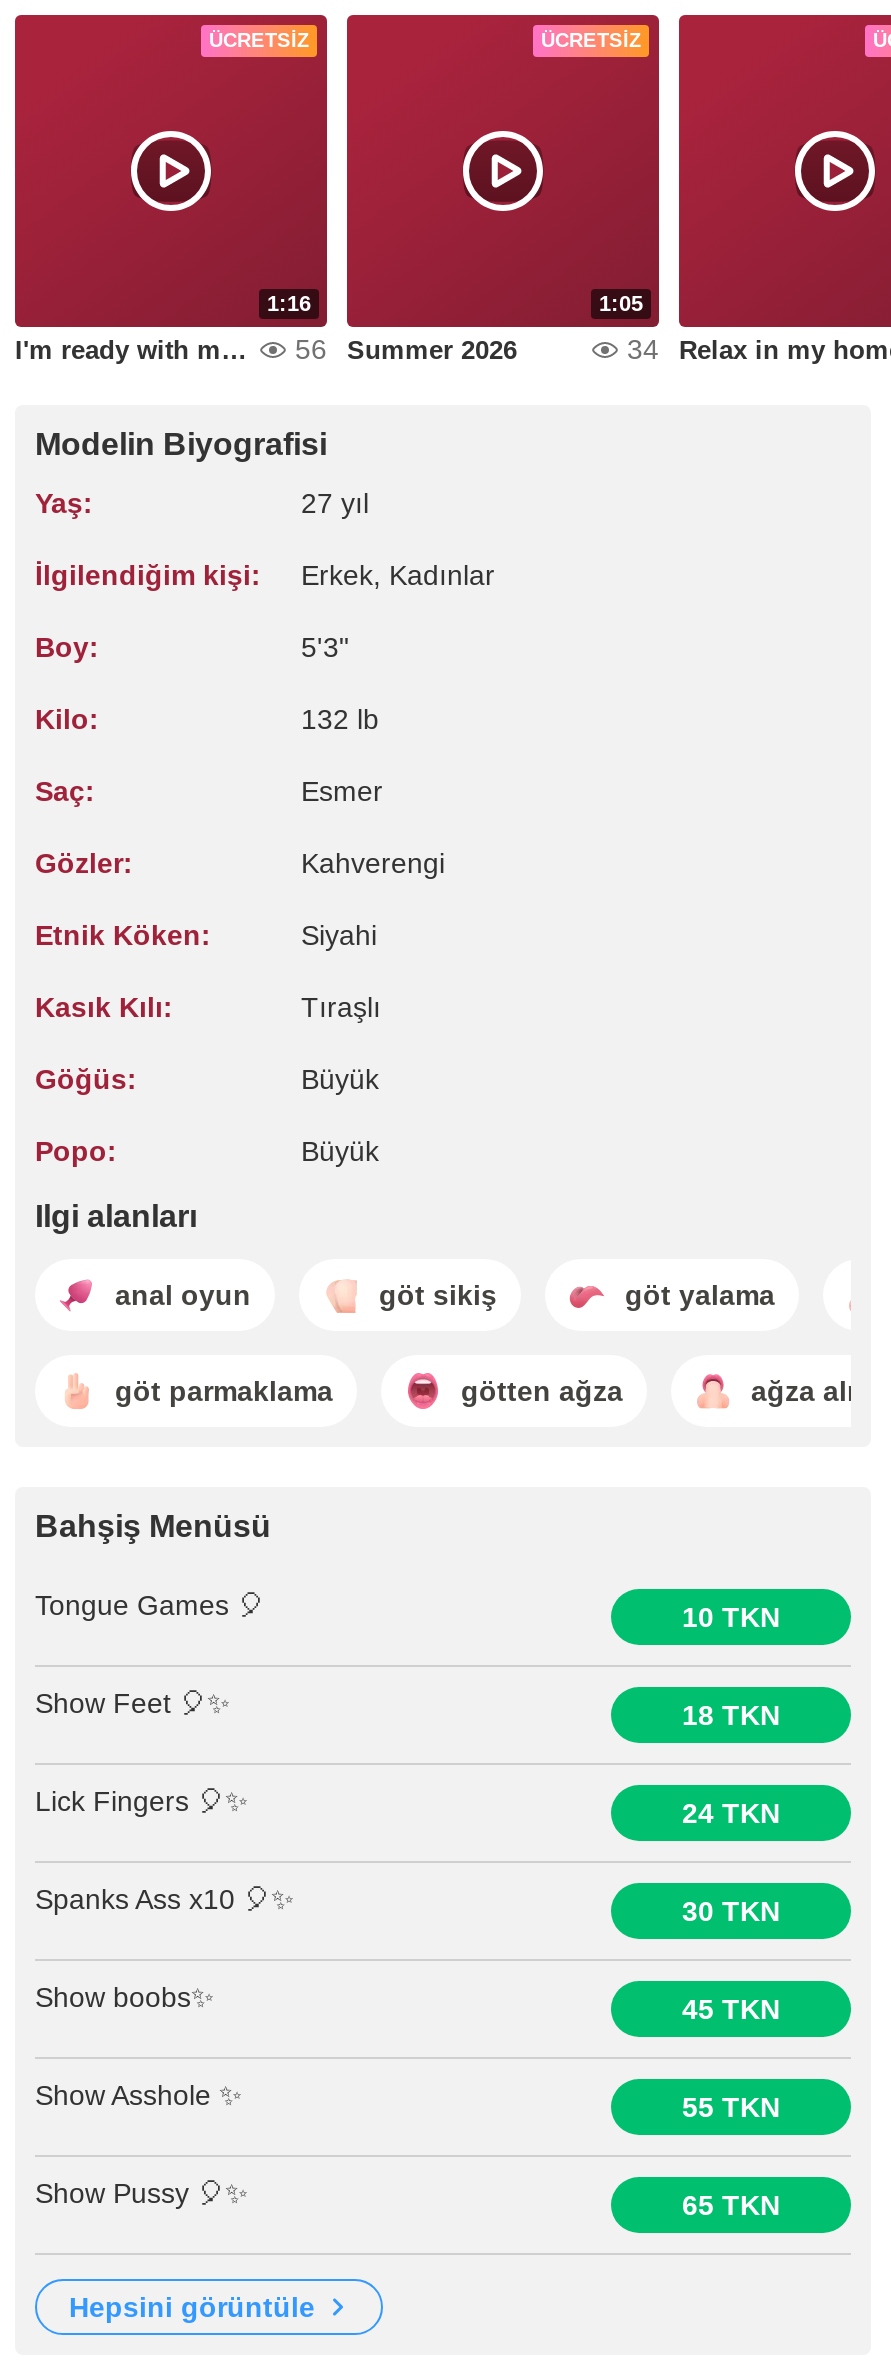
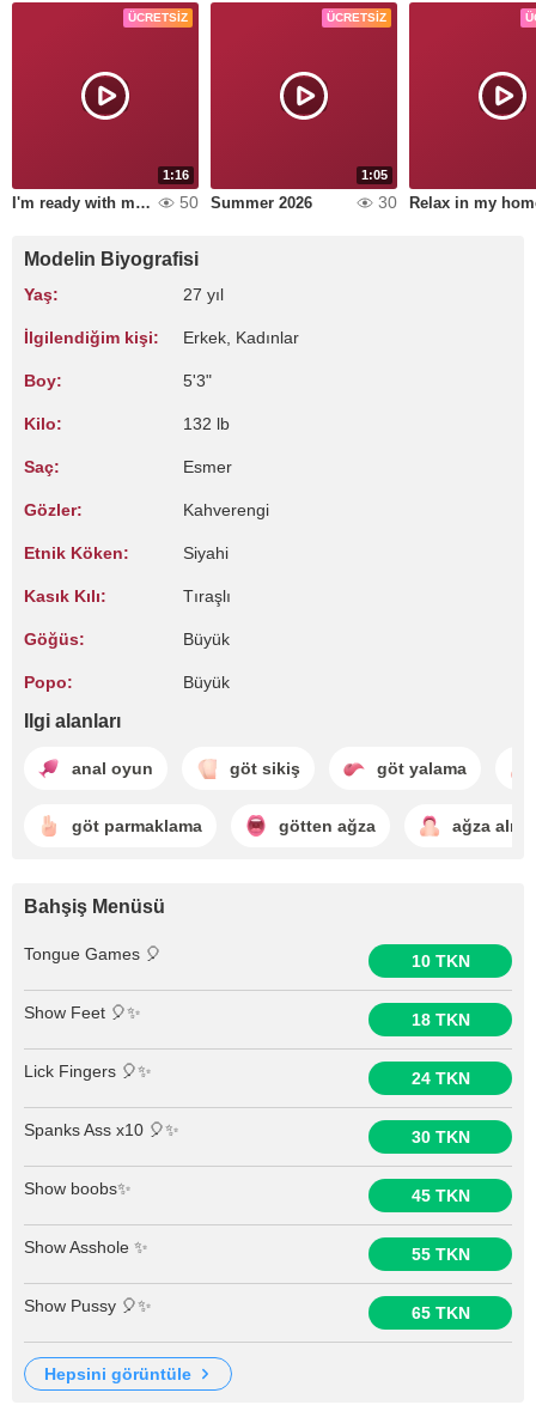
[295,333,327,365] 56 -> [179,193,199,212] 50
[627,333,659,365] 34 -> [378,193,397,212] 30

